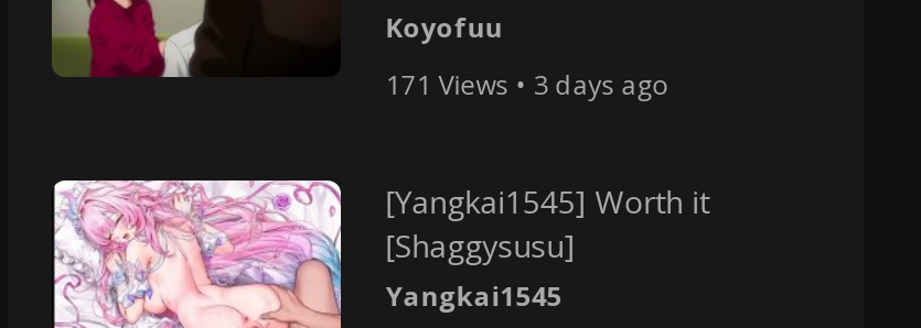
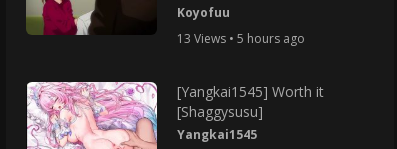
[385,66,670,103] 171 Views • 3 days ago -> [177,30,305,47] 13 Views • 5 hours ago

